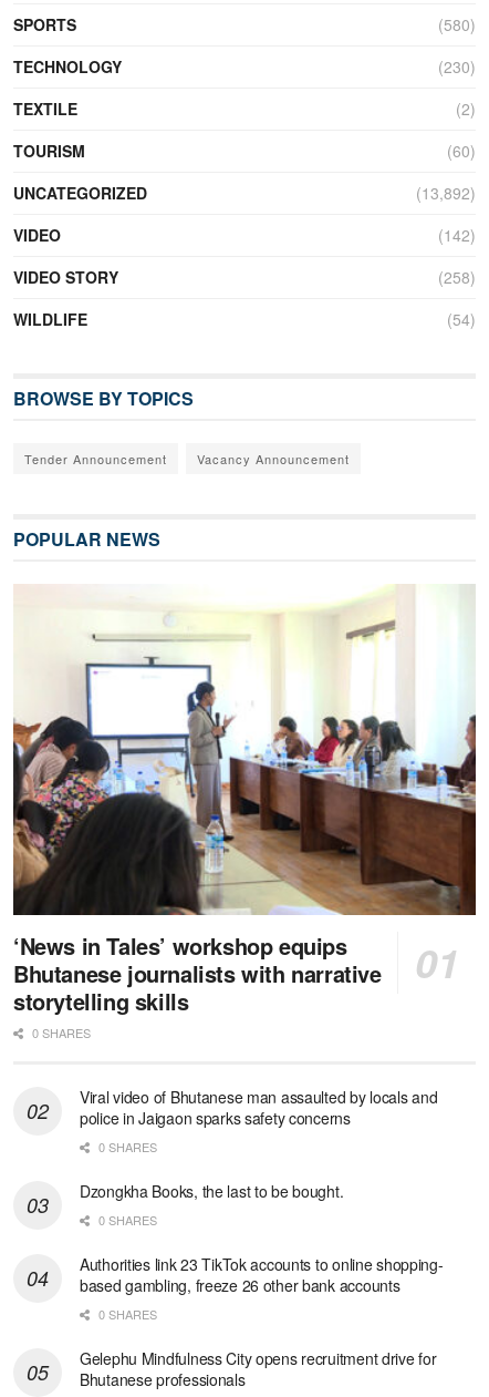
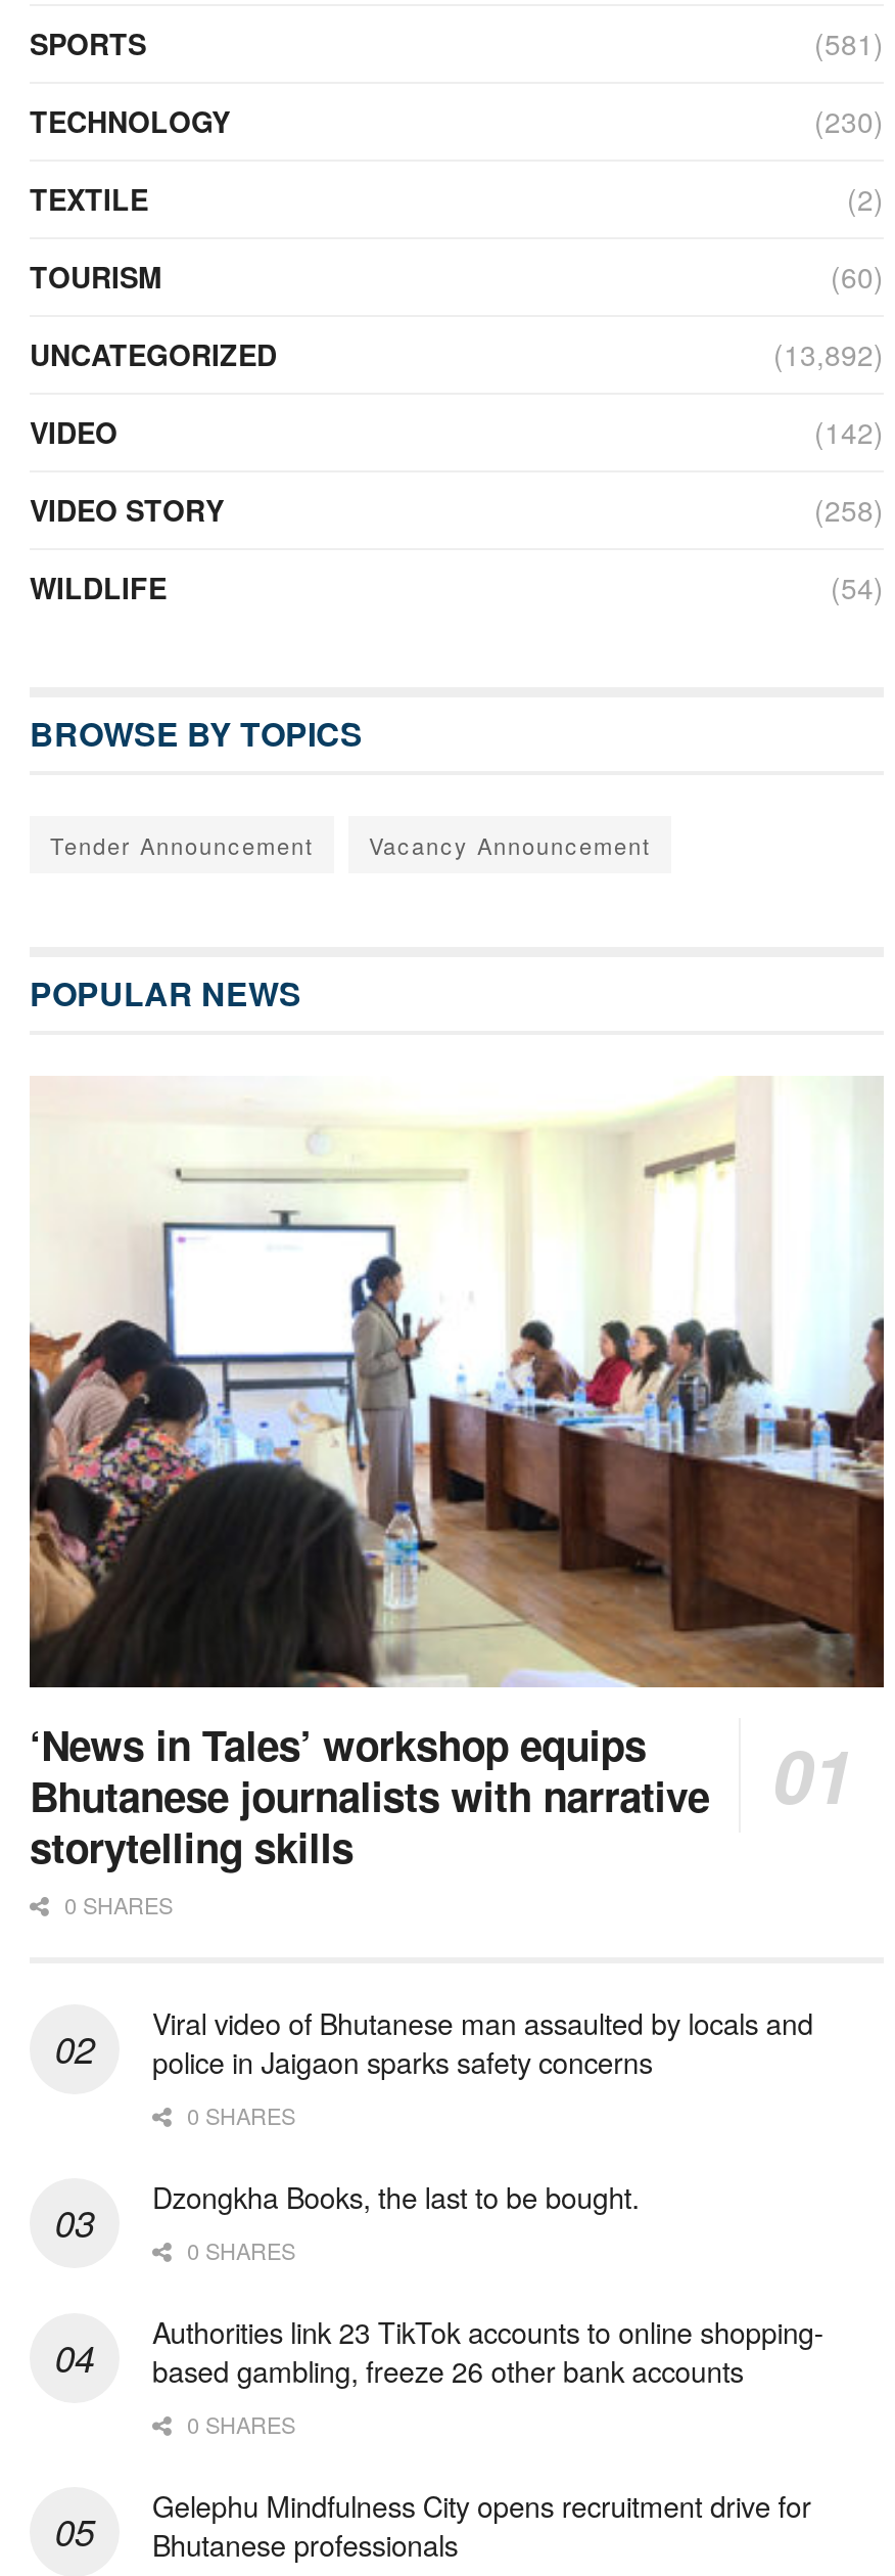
[438,13,476,36] (580) -> [814,22,884,63] (581)

